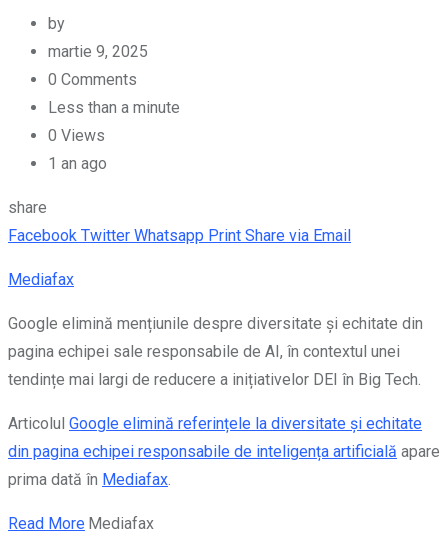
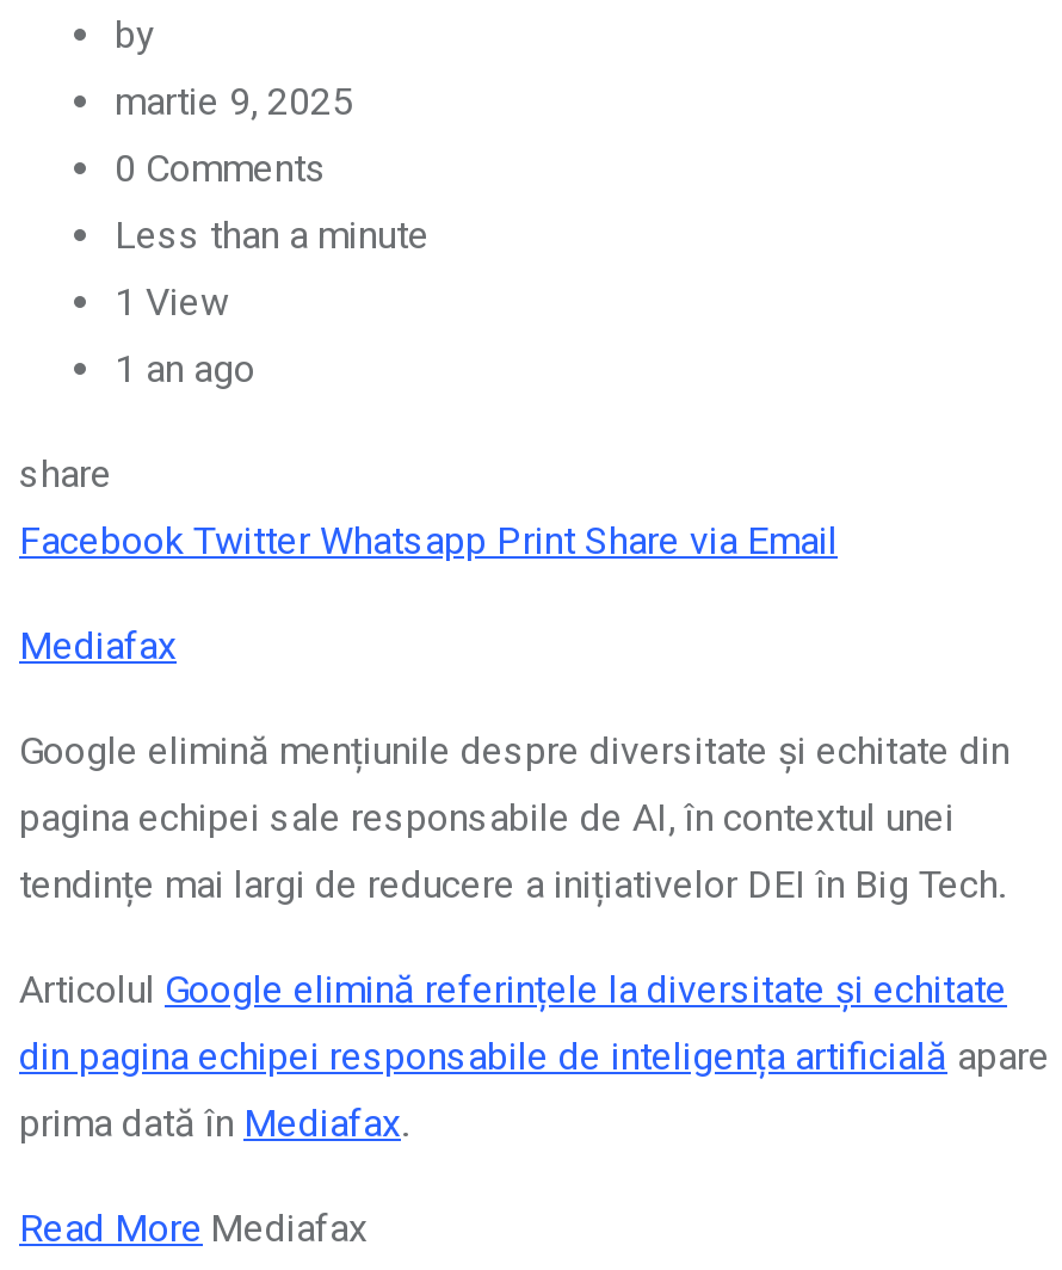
[48,126,105,145] 0 Views -> [115,280,229,325] 1 View

